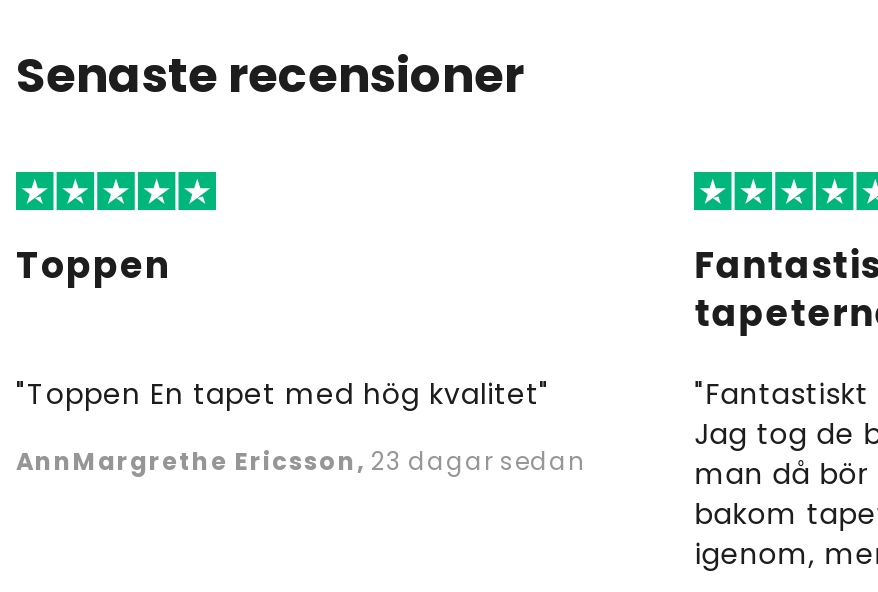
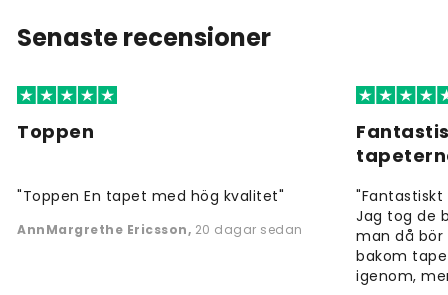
[16,444,585,478] AnnMargrethe Ericsson, 23 dagar sedan -> [17,221,302,238] AnnMargrethe Ericsson, 20 dagar sedan

